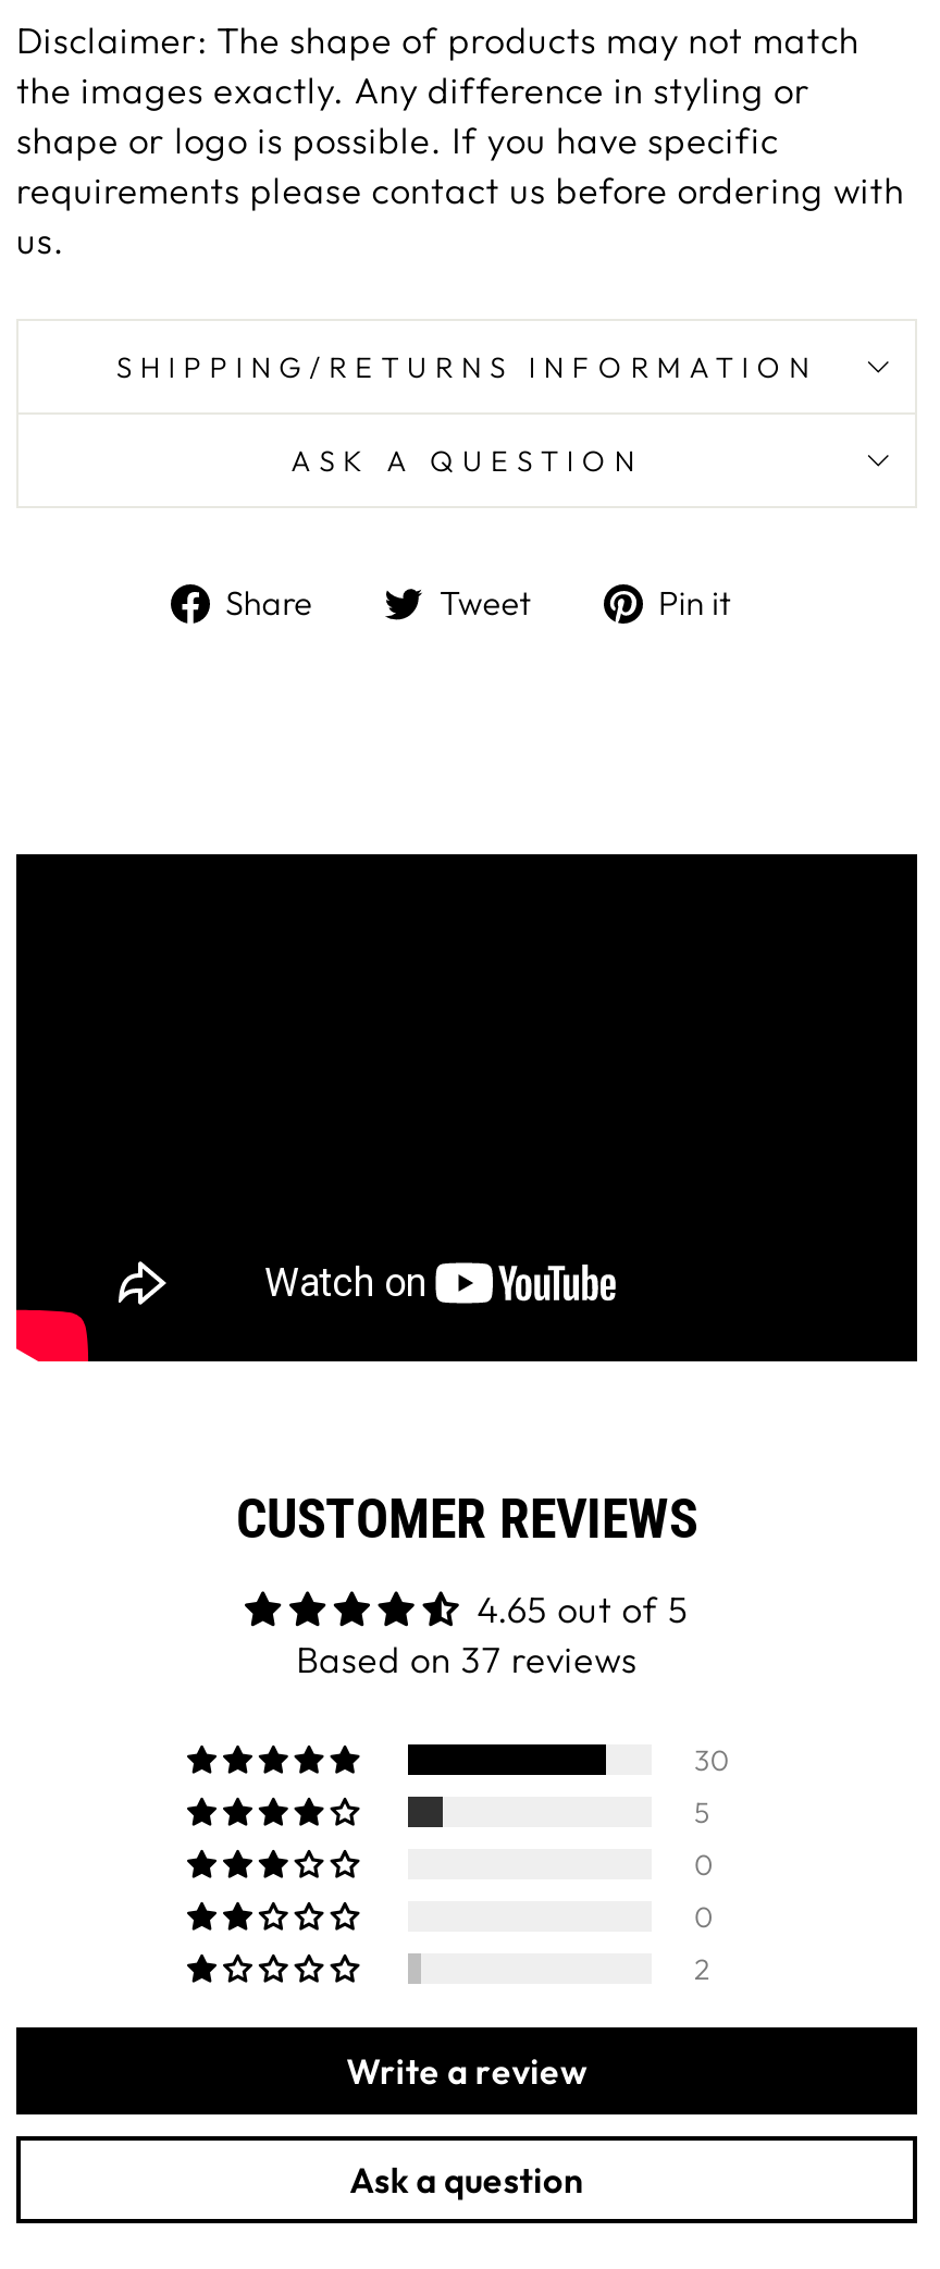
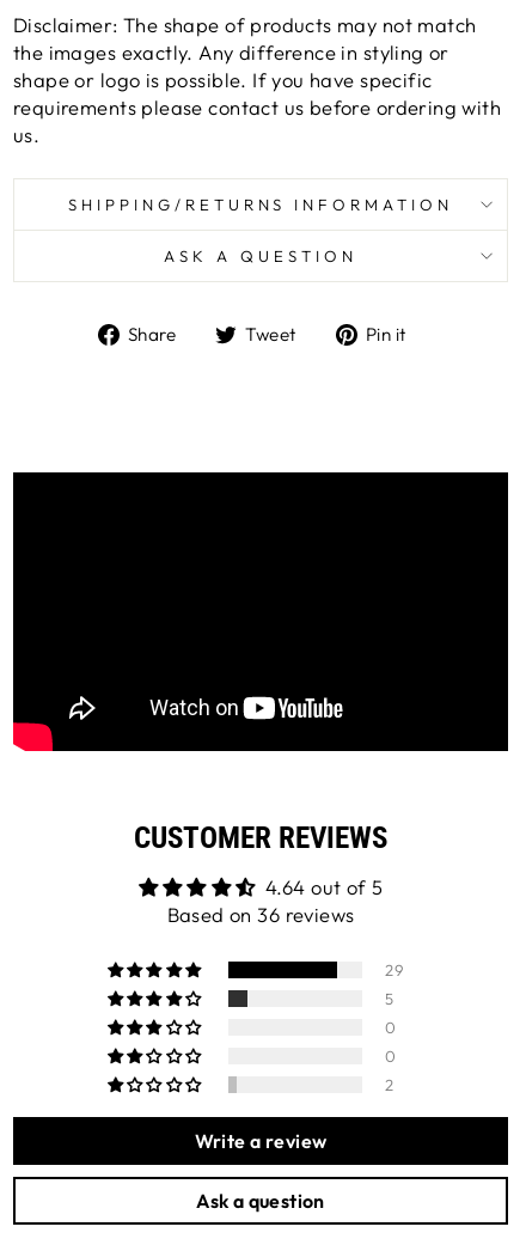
[477,1586,689,1632] 4.65 out of 5 -> [266,874,383,899] 4.64 out of 5
[296,1636,637,1682] Based on 37 reviews -> [167,902,354,927] Based on 36 reviews
[694,1742,731,1777] 30 -> [386,960,403,979] 29

